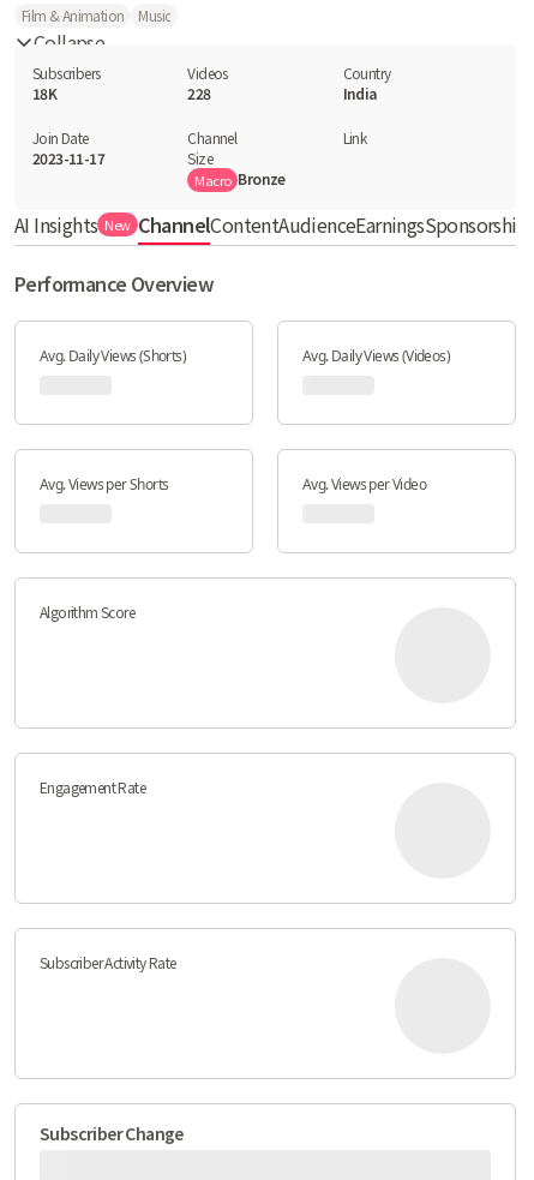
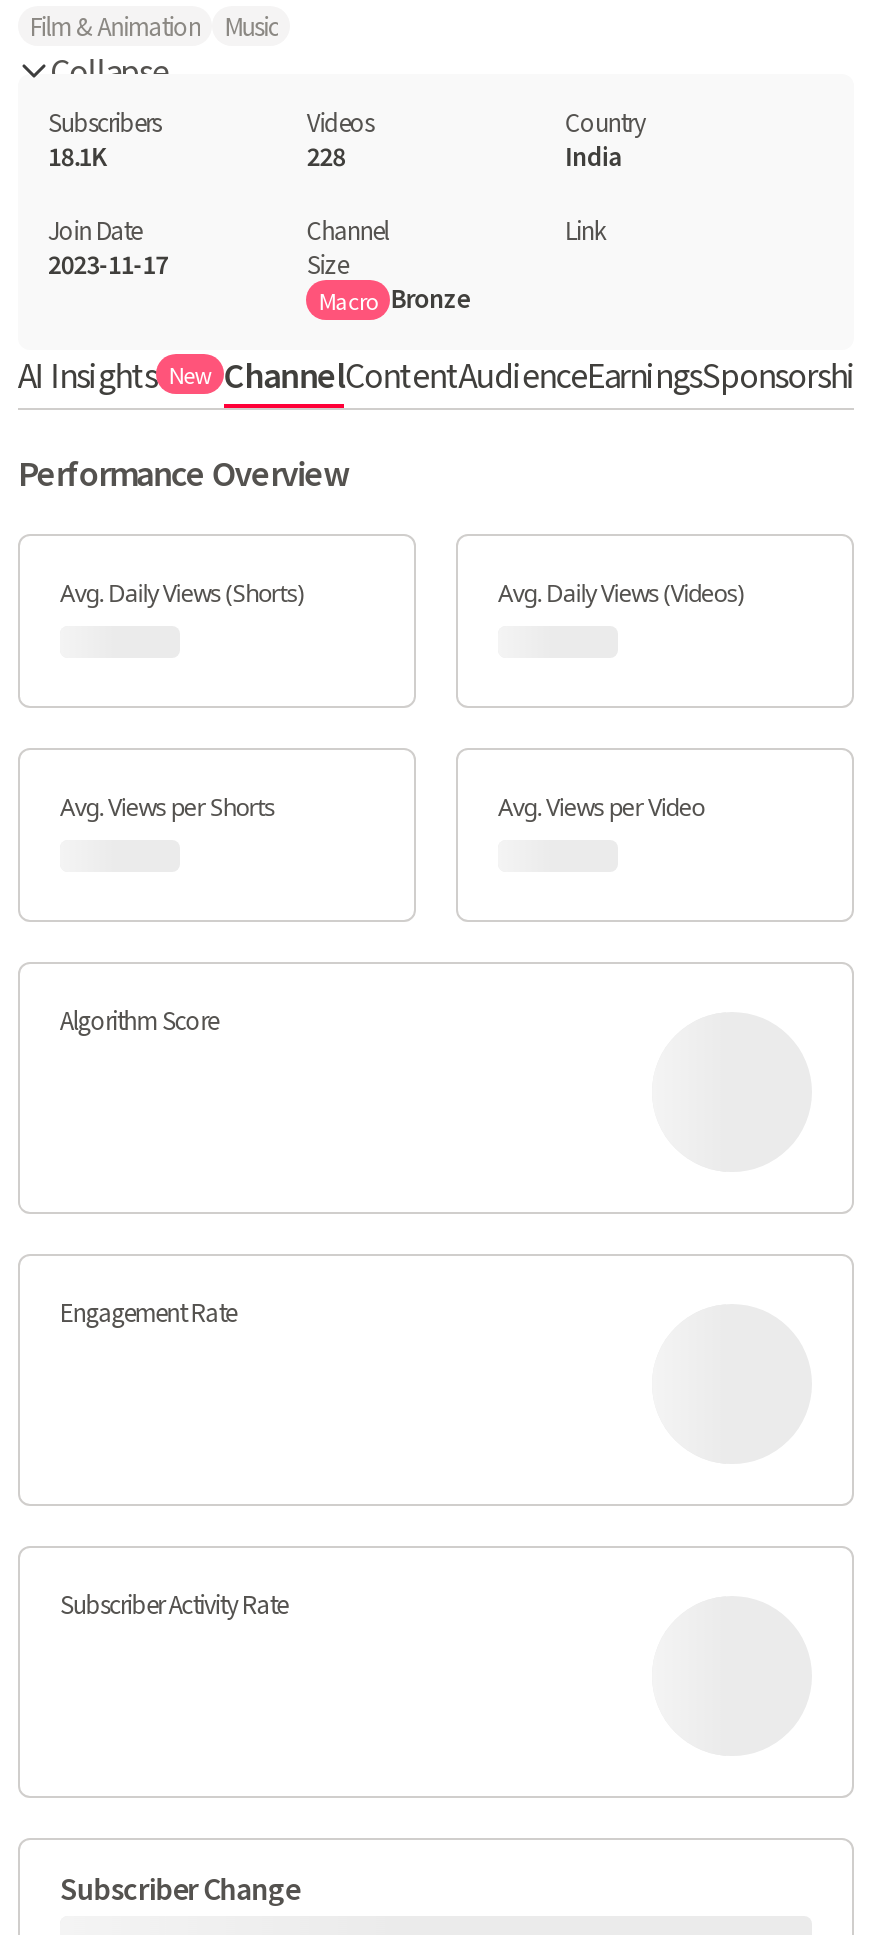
[32,83,57,103] 18K -> [48,138,106,172] 18.1K

